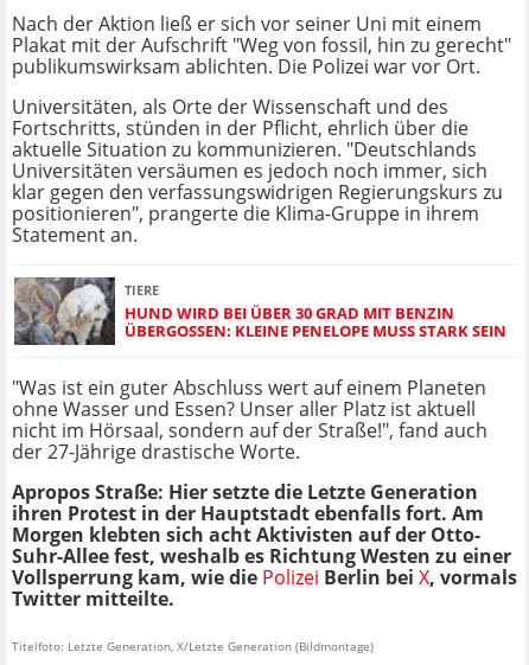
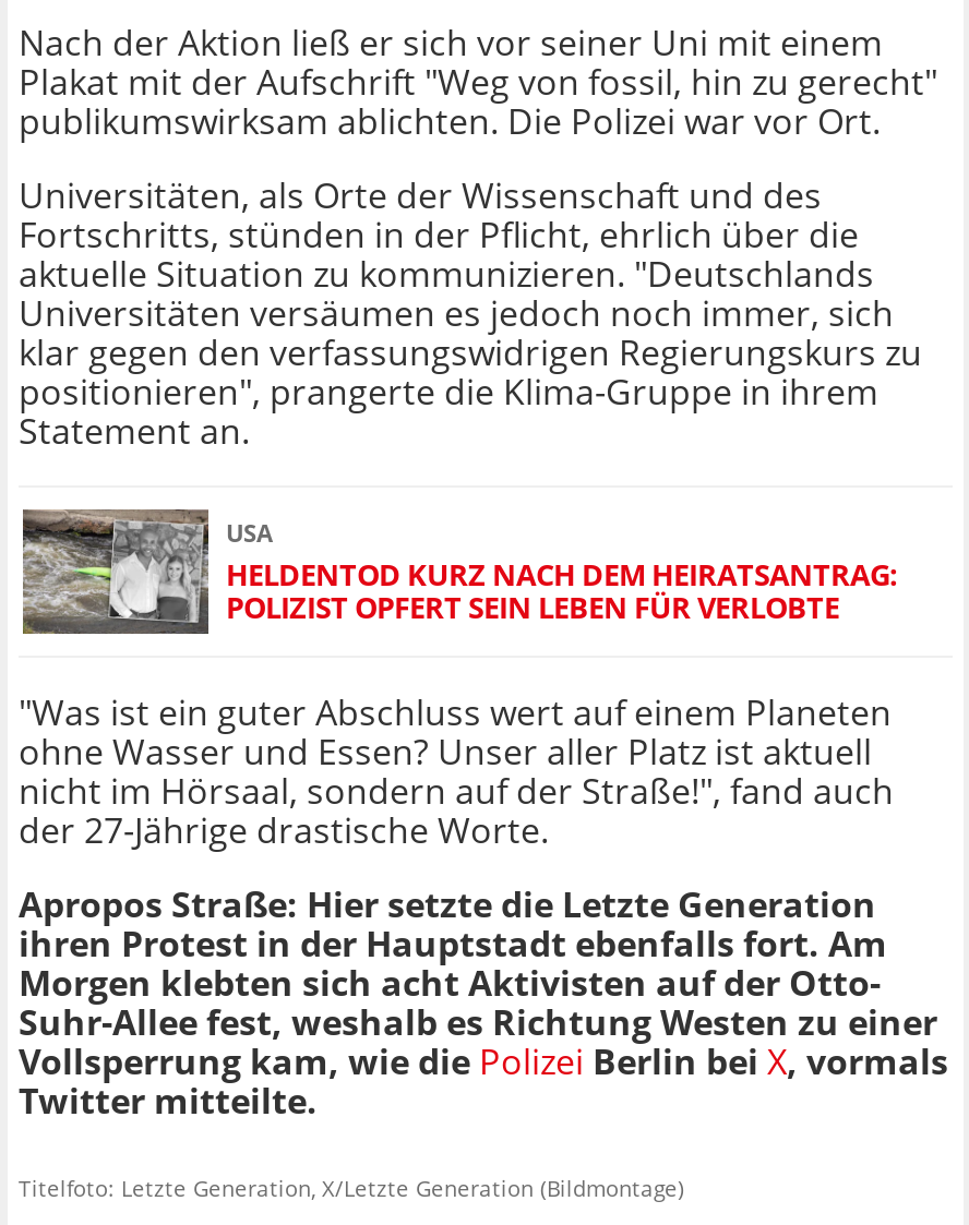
[13,277,506,346] [image] | TIERE | HUND WIRD BEI ÜBER 30 GRAD MIT BENZIN | ÜBERGOSSEN: KLEINE PENELOPE MUSS STARK SEIN -> [21,509,898,636] [image] | USA | HELDENTOD KURZ NACH DEM HEIRATSANTRAG: | POLIZIST OPFERT SEIN LEBEN FÜR VERLOBTE

